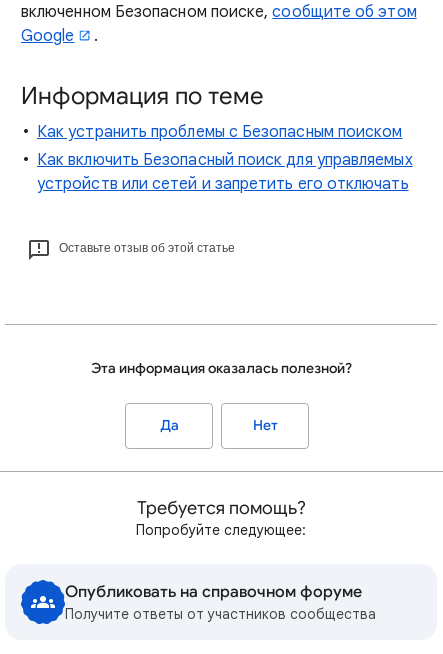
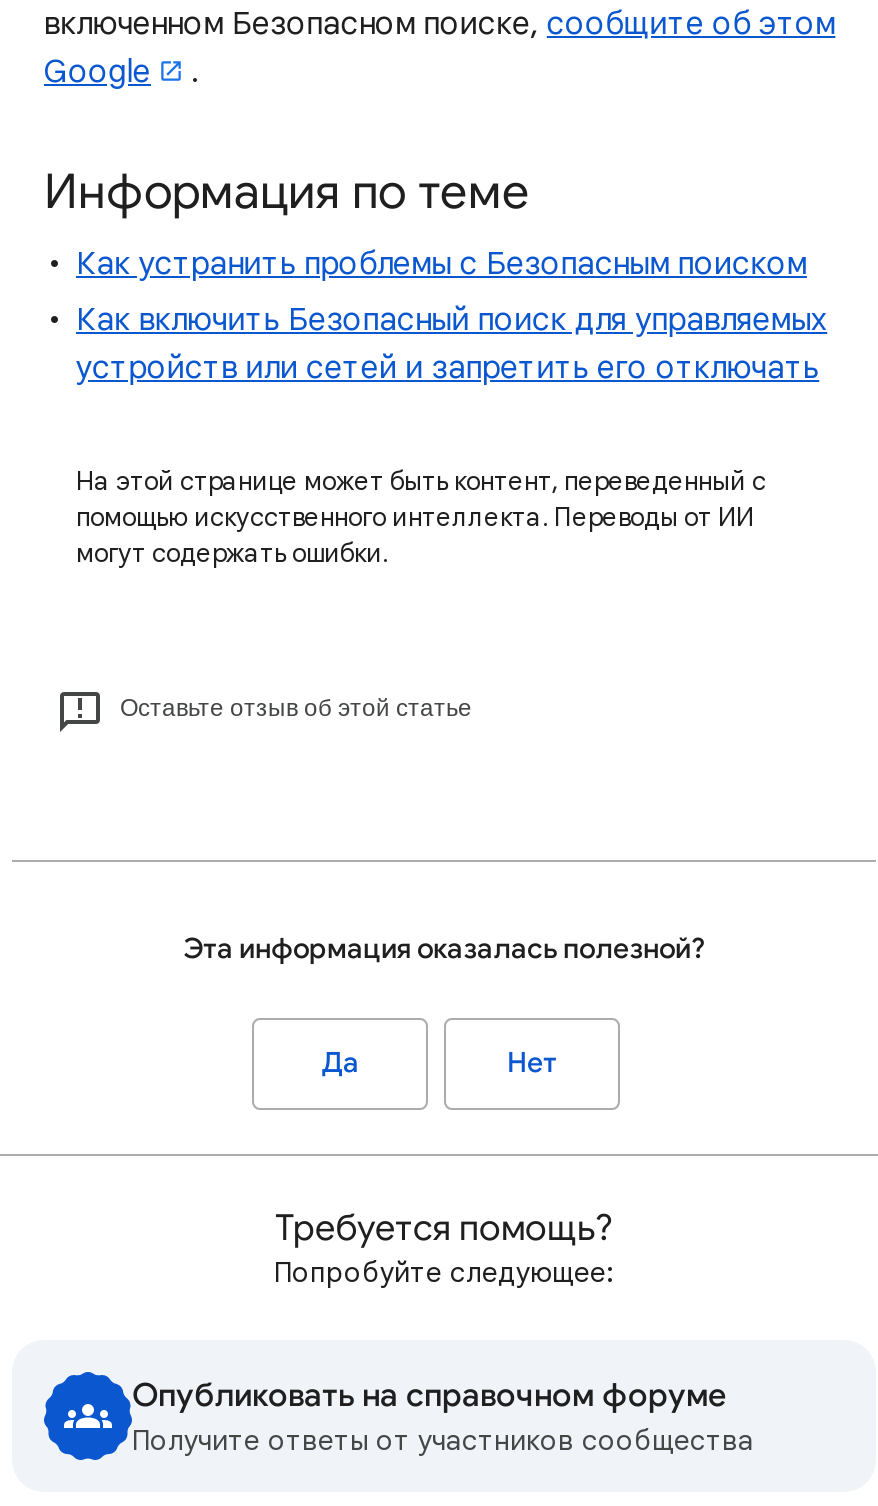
none -> [76,464,766,570] На этой странице может быть контент, переведенный с | помощью искусственного интеллекта. Переводы от ИИ | могут содержать ошибки.

